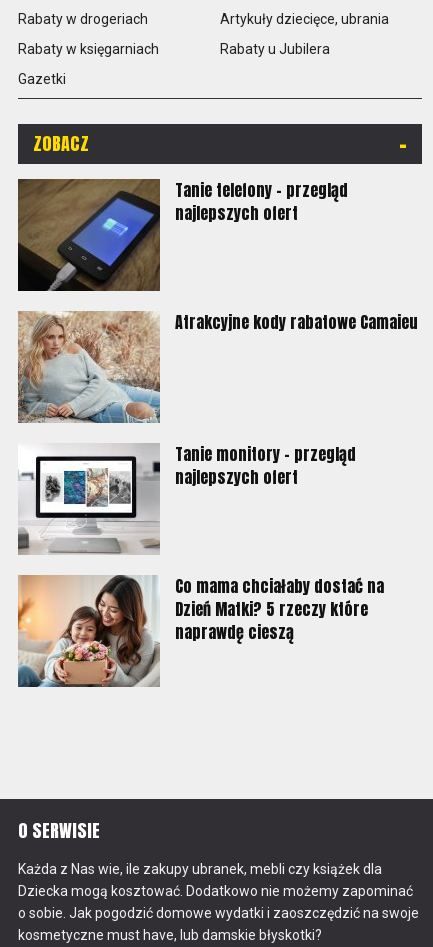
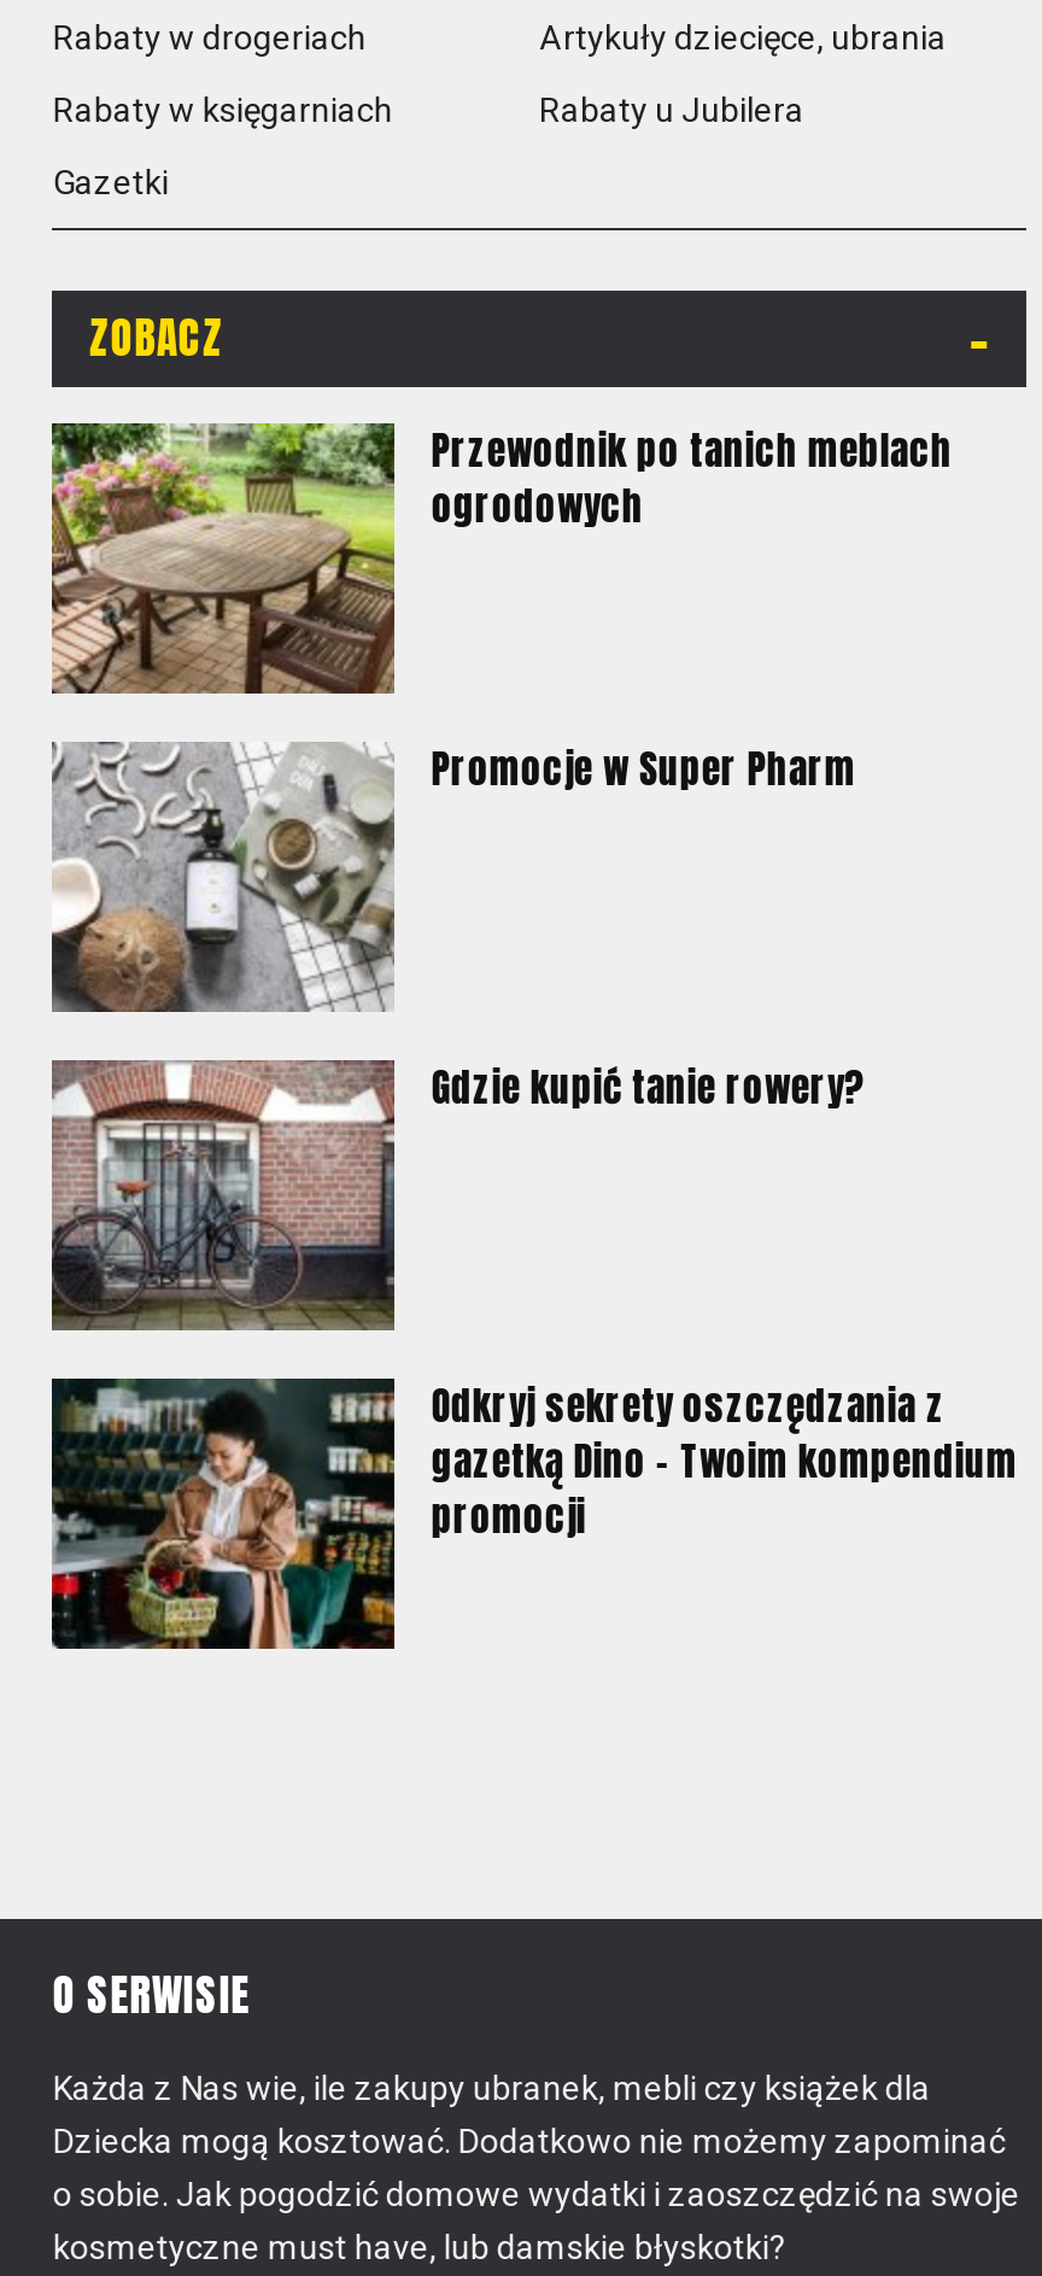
[17,178,348,292] [image] | Tanie telefony - przegląd | najlepszych ofert -> [49,420,953,696] [image] | Przewodnik po tanich meblach | ogrodowych
[17,310,418,423] [image] | Atrakcyjne kody rabatowe Camaieu -> [49,738,856,1014] [image] | Promocje w Super Pharm
[18,442,356,555] [image] | Tanie monitory - przegląd | najlepszych ofert -> [49,1057,866,1330] [image] | Gdzie kupić tanie rowery?
[17,574,384,688] [image] | Co mama chciałaby dostać na | Dzień Matki? 5 rzeczy które | naprawdę cieszą -> [49,1375,1018,1651] [image] | Odkryj sekrety oszczędzania z | gazetką Dino – Twoim kompendium | promocji

